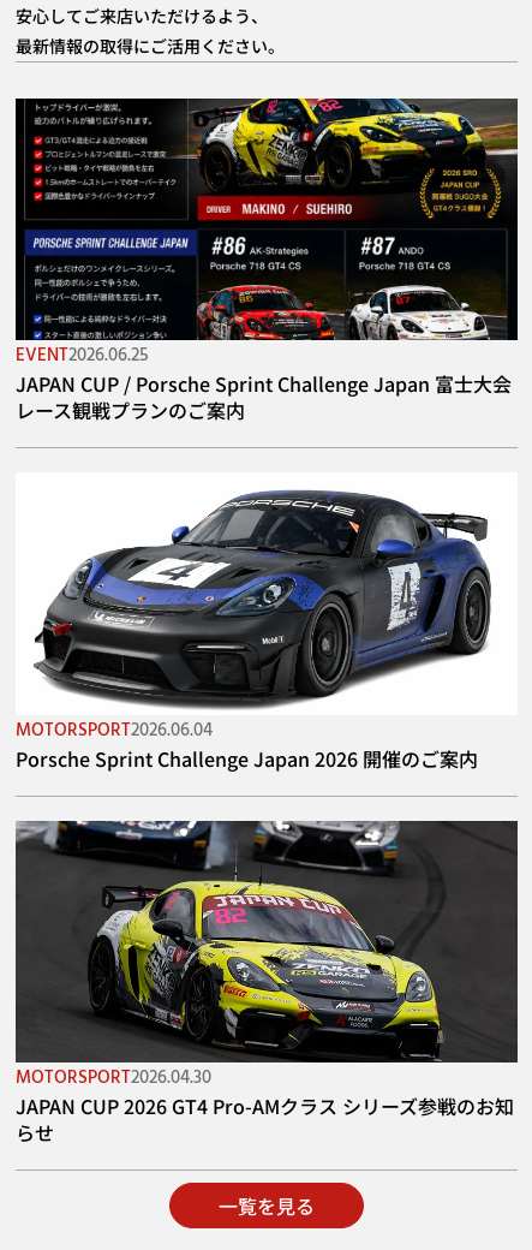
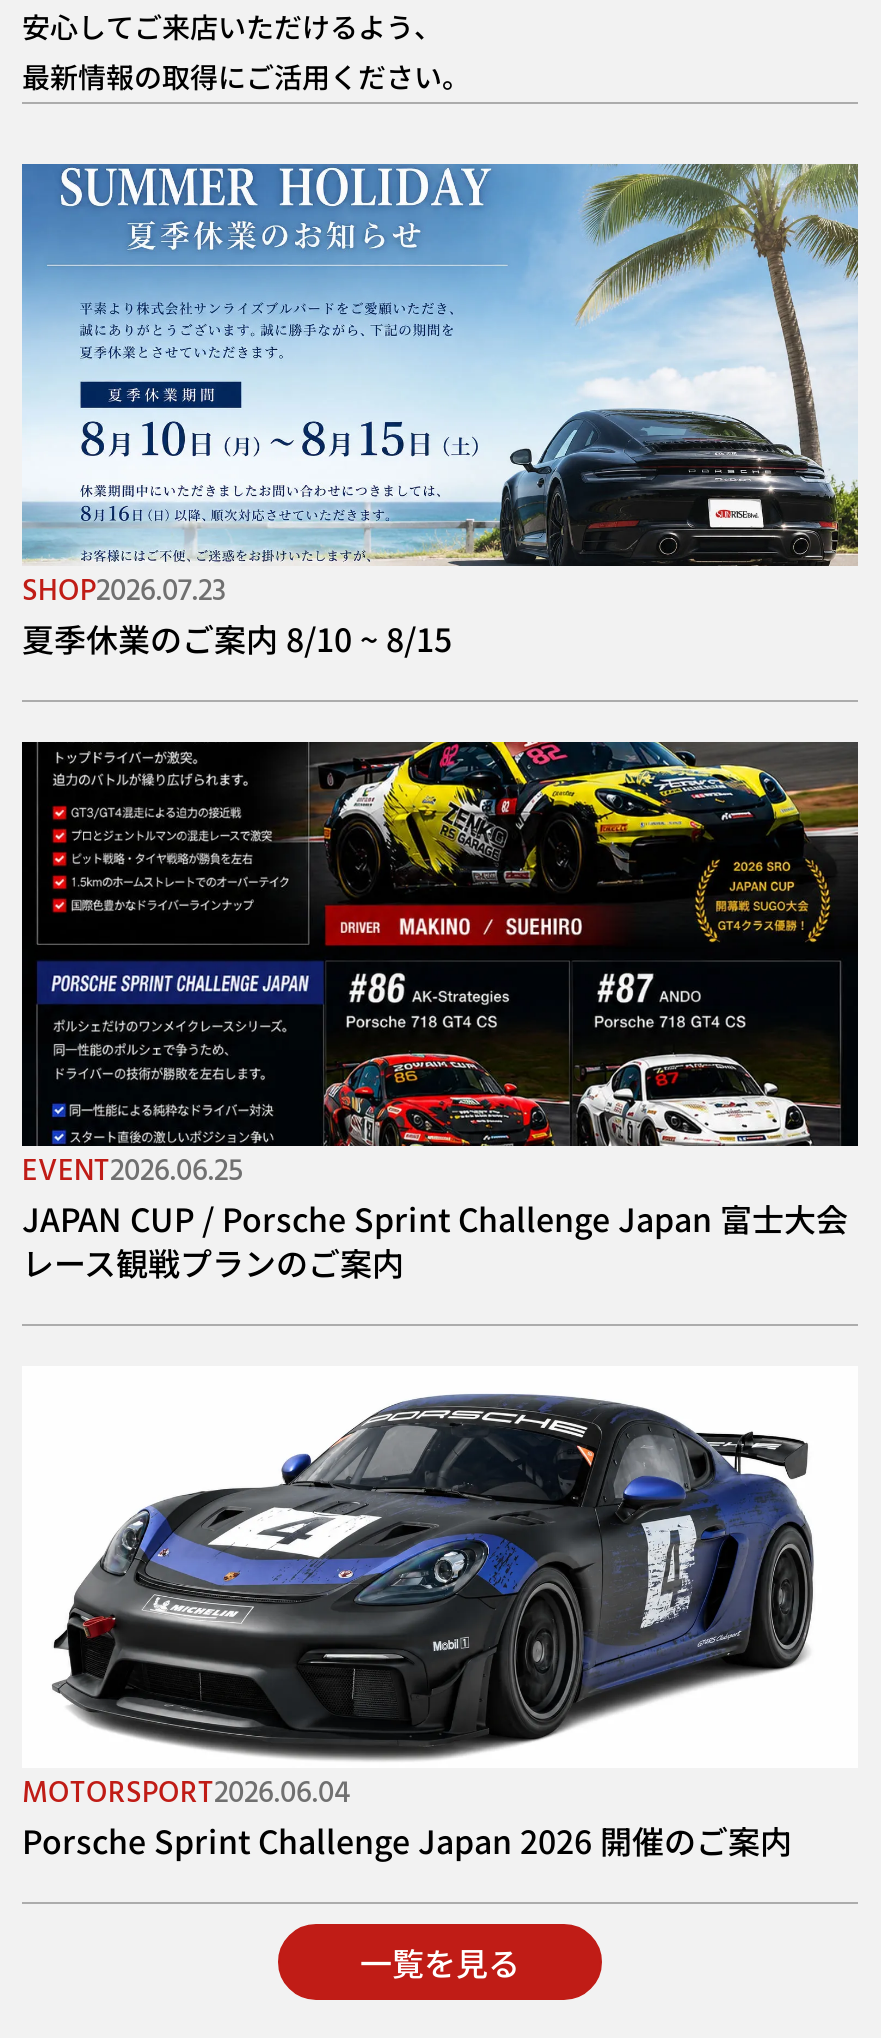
none -> [20,162,860,662] [image] | SHOP2026.07.23 | 夏季休業のご案内 8/10 ~ 8/15
moved [16,95,520,773] -> [22,738,862,1865]: [image] | EVENT2026.06.25 | JAPAN CUP / Porsche Sprint Challenge Japan 富士大会 | レース観戦プランのご案内 | MOTORSPORT2026.06.04 | Porsche Sprint Challenge Japan 2026 開催のご案内
[14,820,519,1147] [image] | MOTORSPORT2026.04.30 | JAPAN CUP 2026 GT4 Pro-AMクラス シリーズ参戦のお知 | らせ -> none

